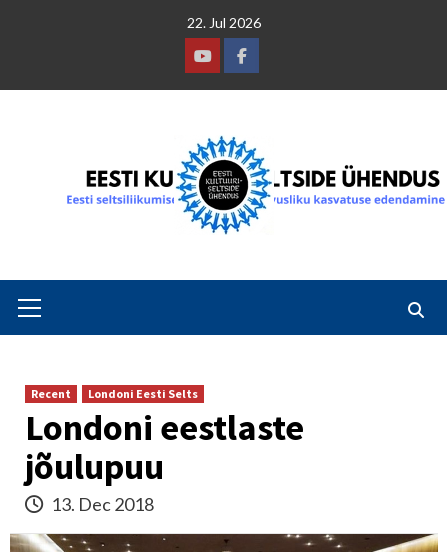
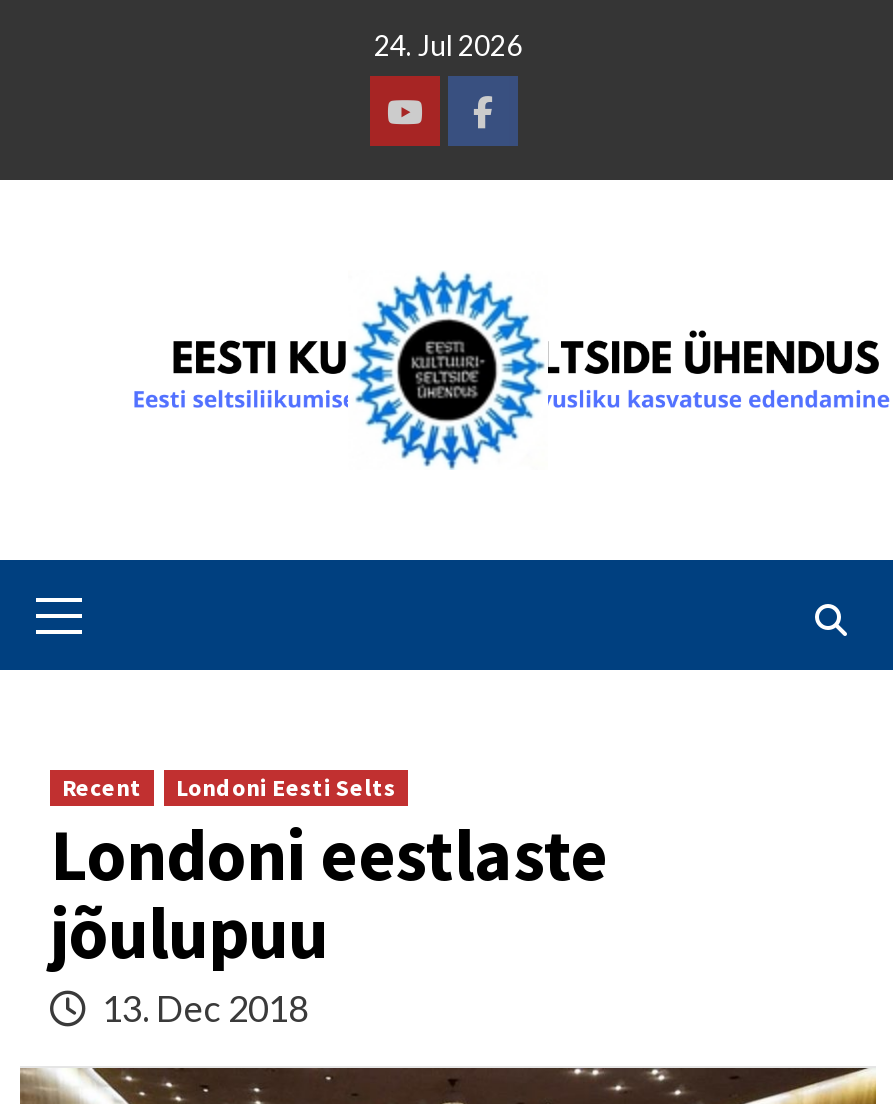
[187,14,261,31] 22. Jul 2026 -> [374,28,522,62] 24. Jul 2026

